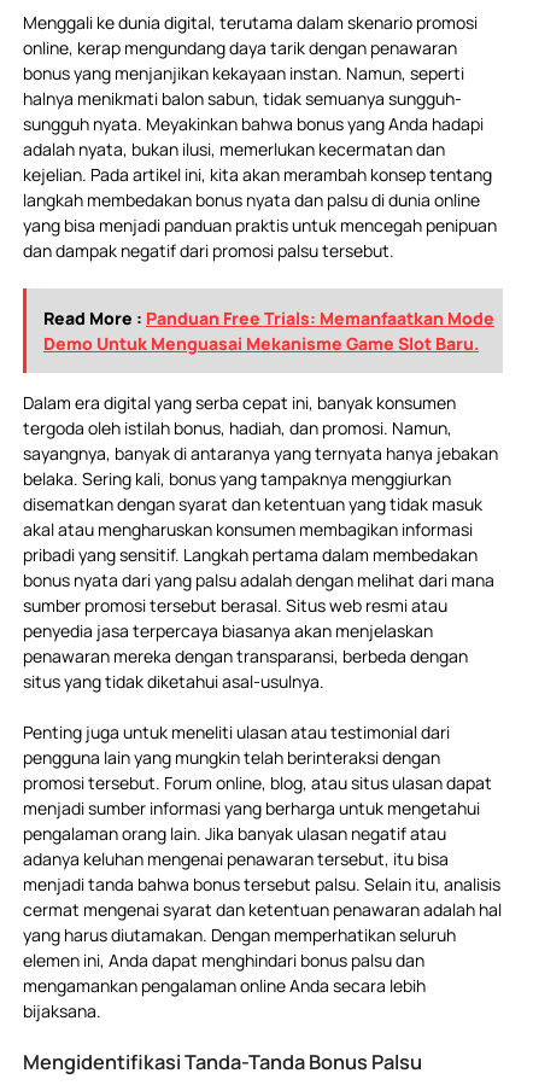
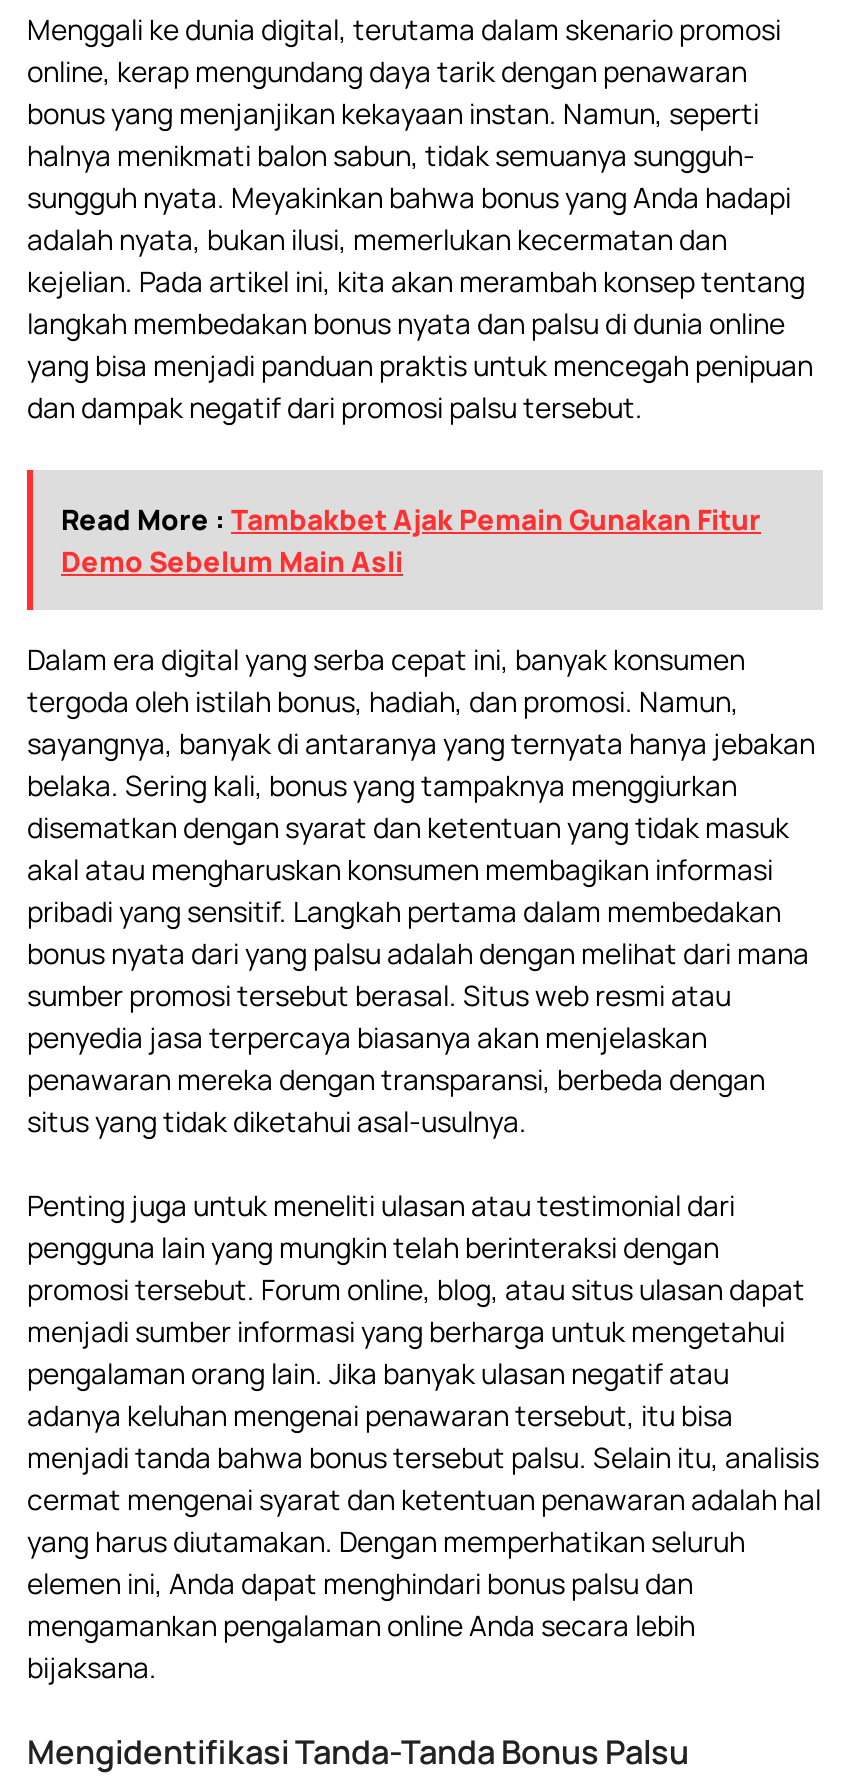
[43,307,494,355] Read More : Panduan Free Trials: Memanfaatkan Mode | Demo Untuk Menguasai Mekanisme Game Slot Baru. -> [61,500,761,580] Read More : Tambakbet Ajak Pemain Gunakan Fitur | Demo Sebelum Main Asli

